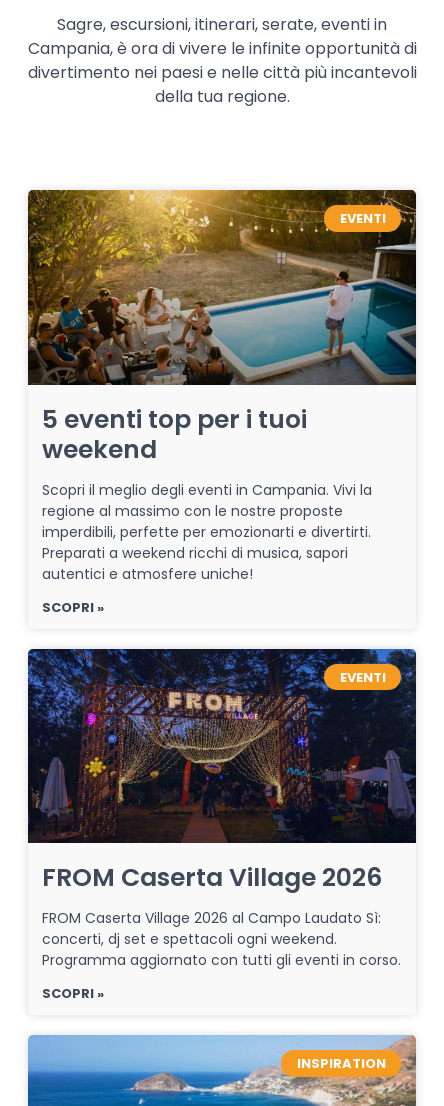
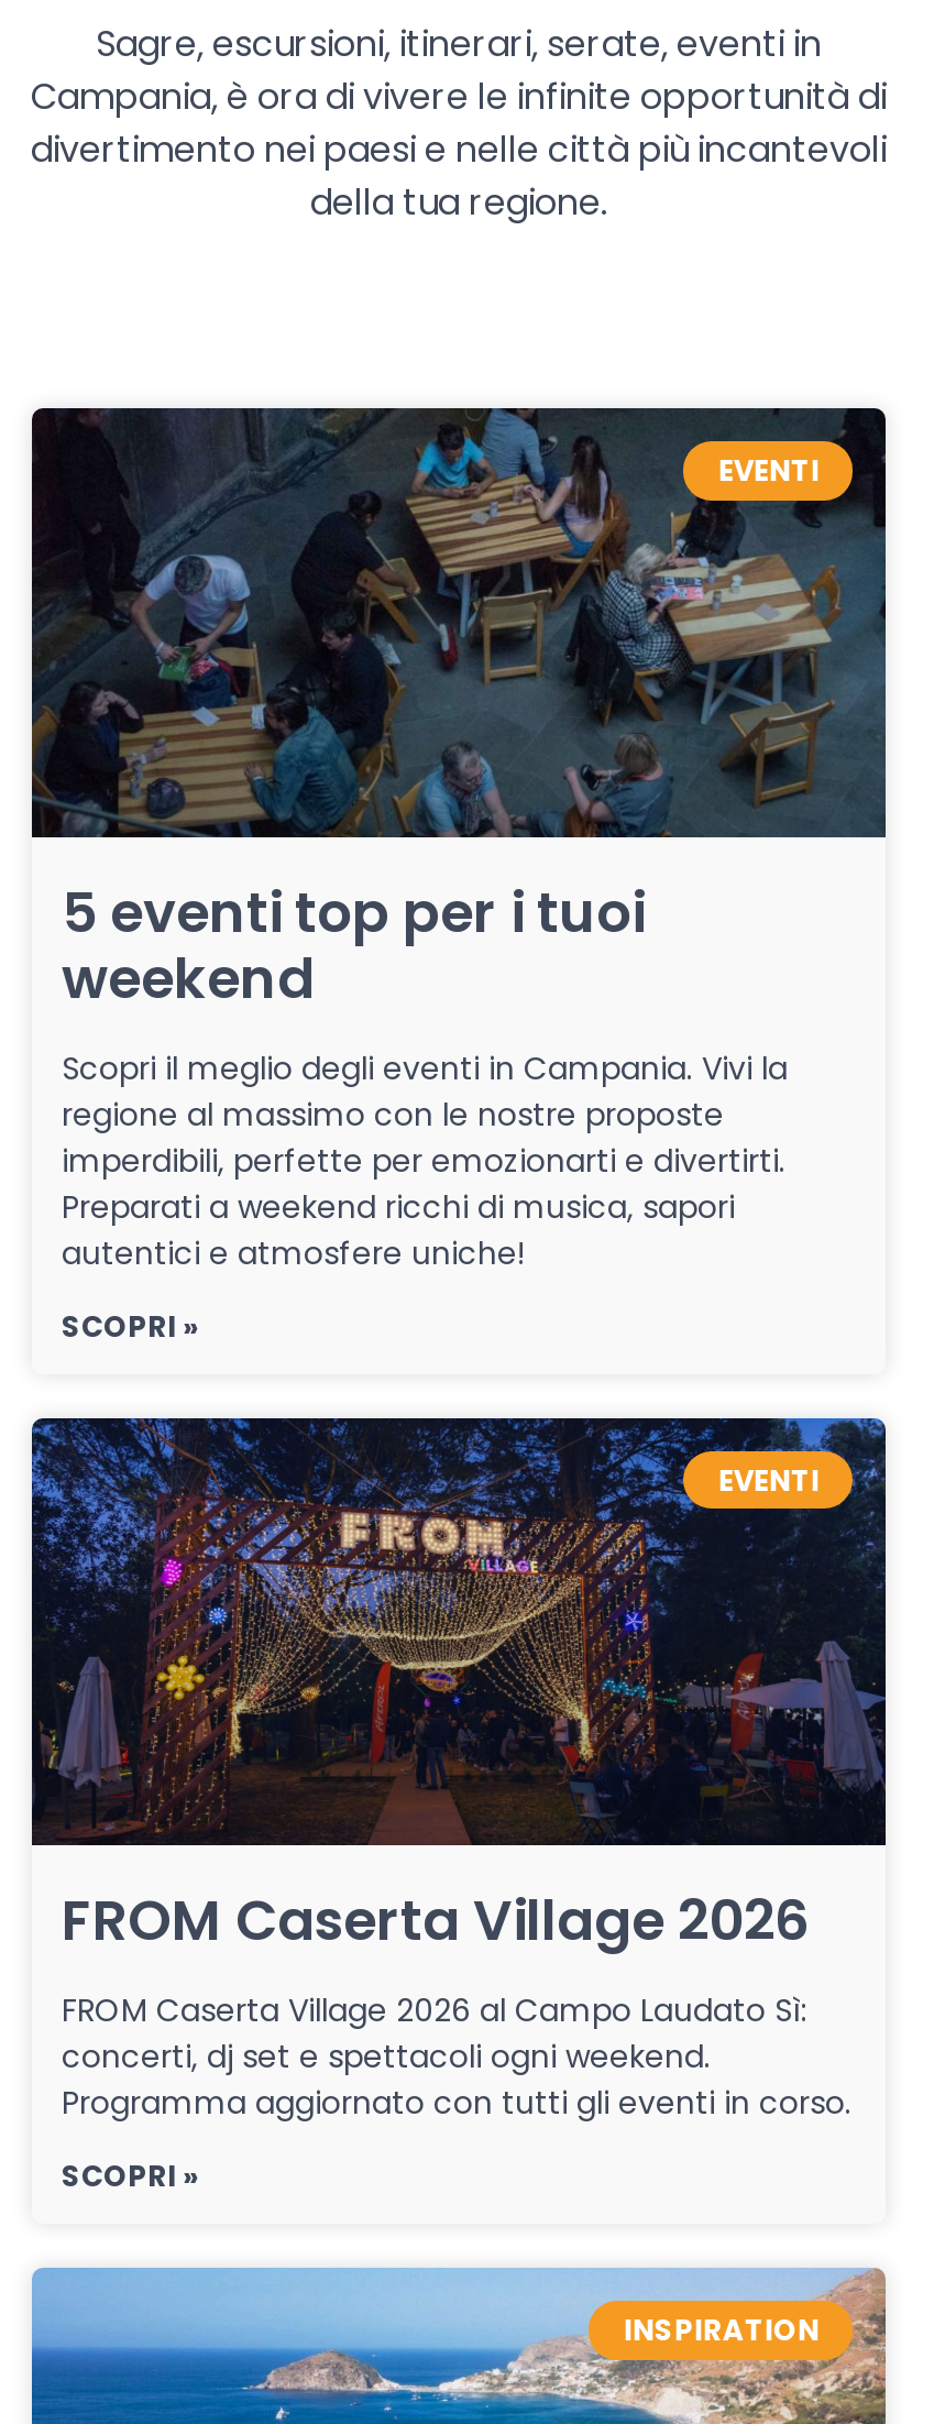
[27,189,416,386] [image] -> [30,406,886,840] [image]

